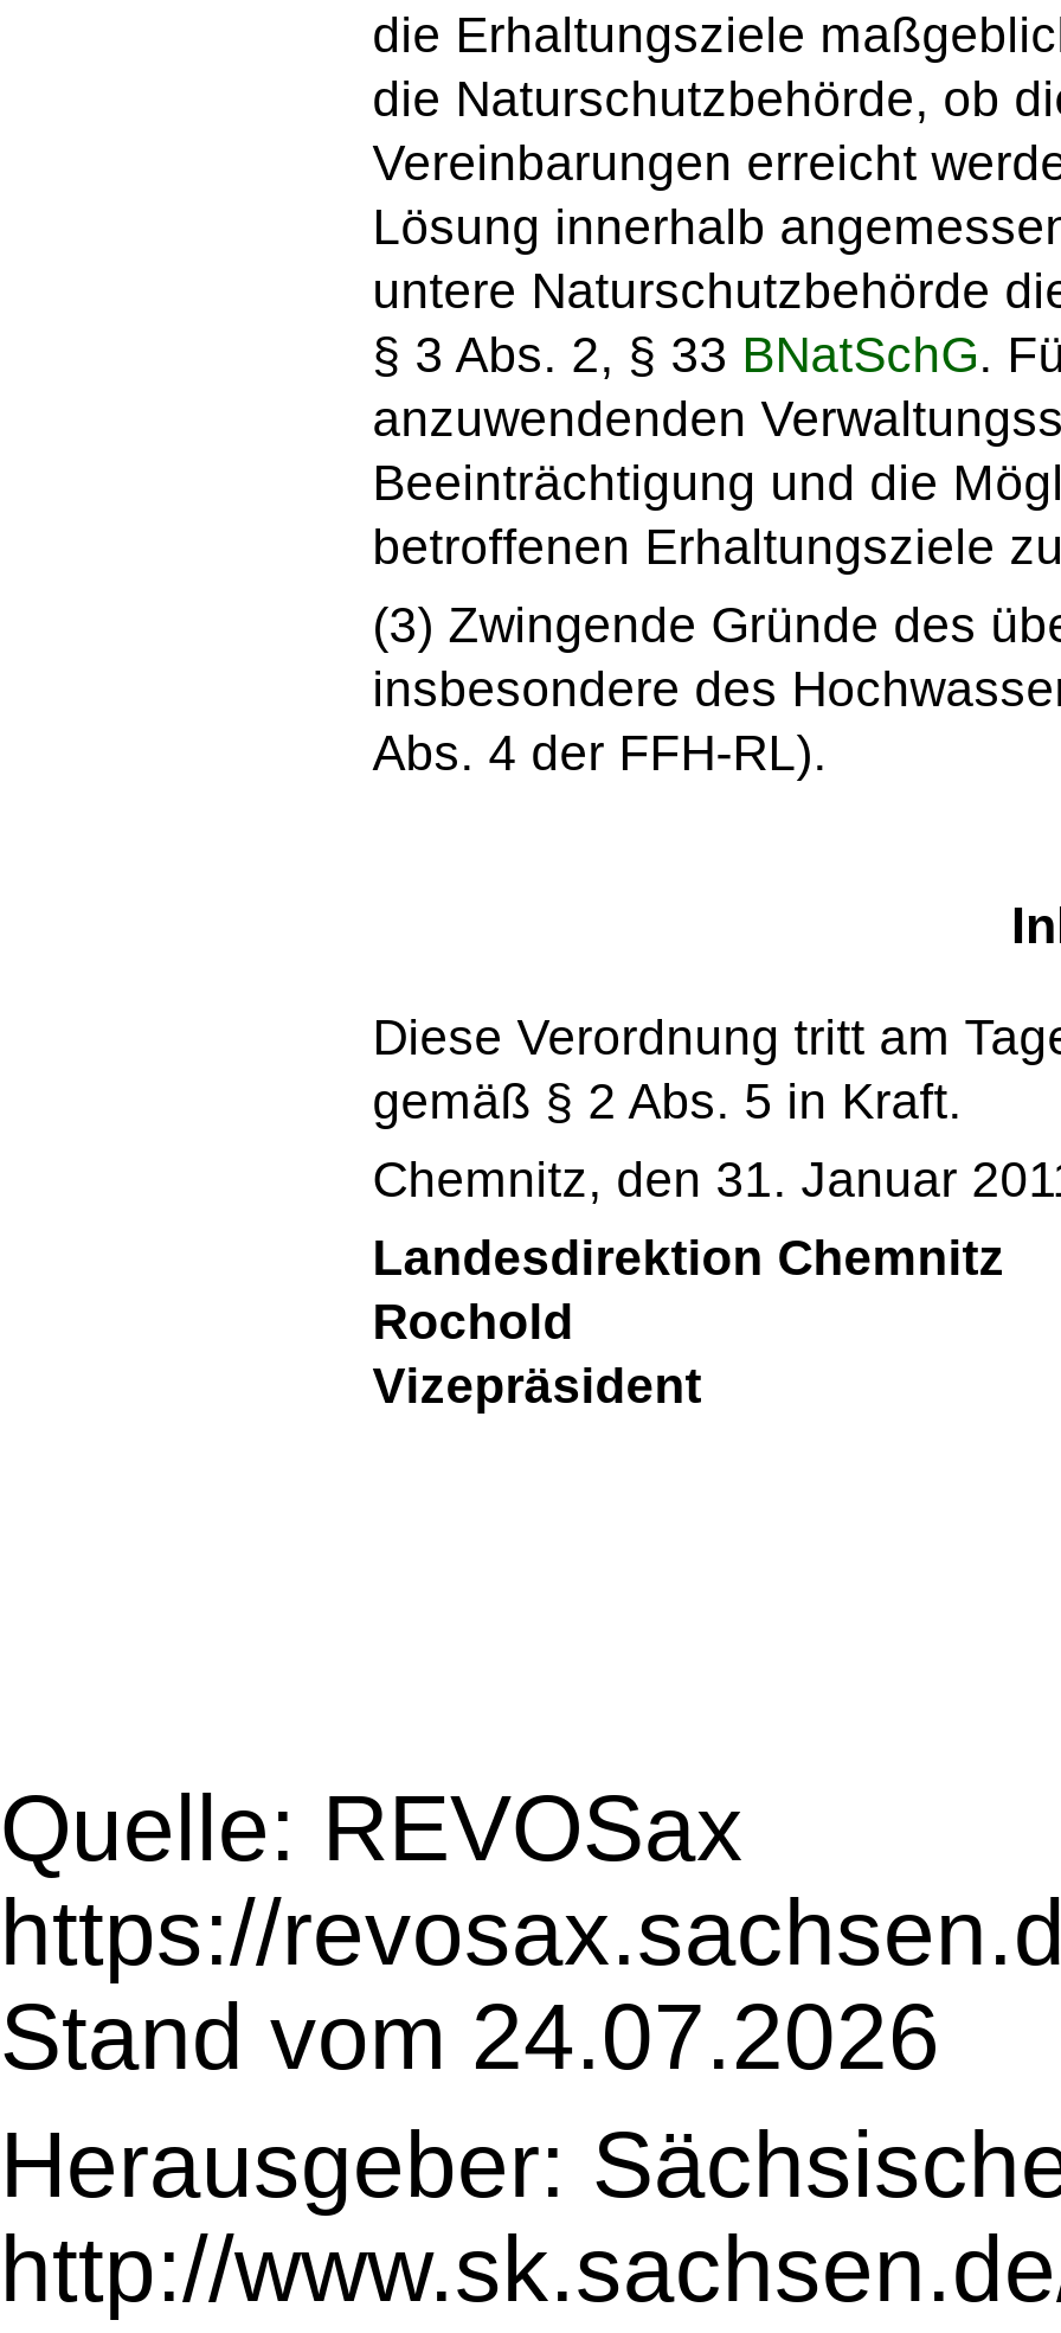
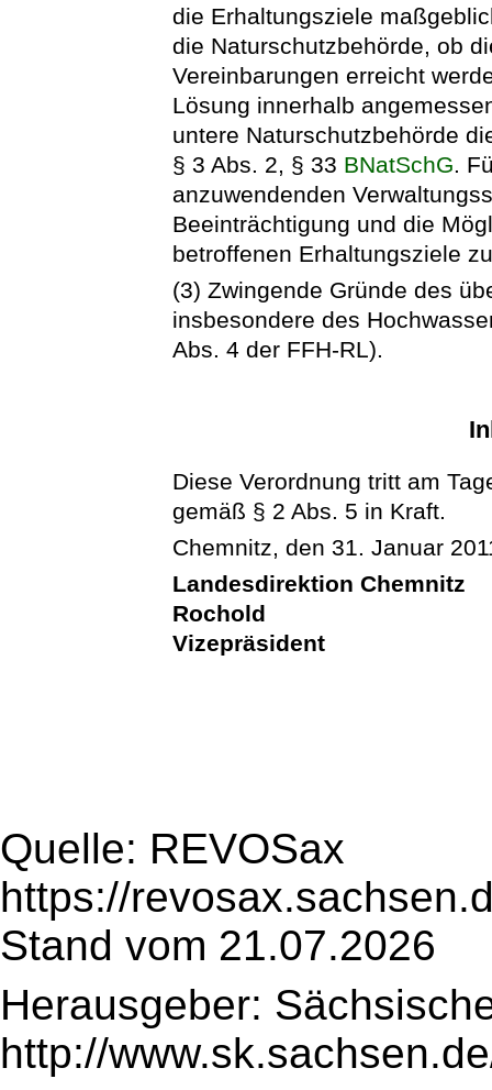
[0,1987,940,2088] Stand vom 24.07.2026 -> [0,922,436,969] Stand vom 21.07.2026

